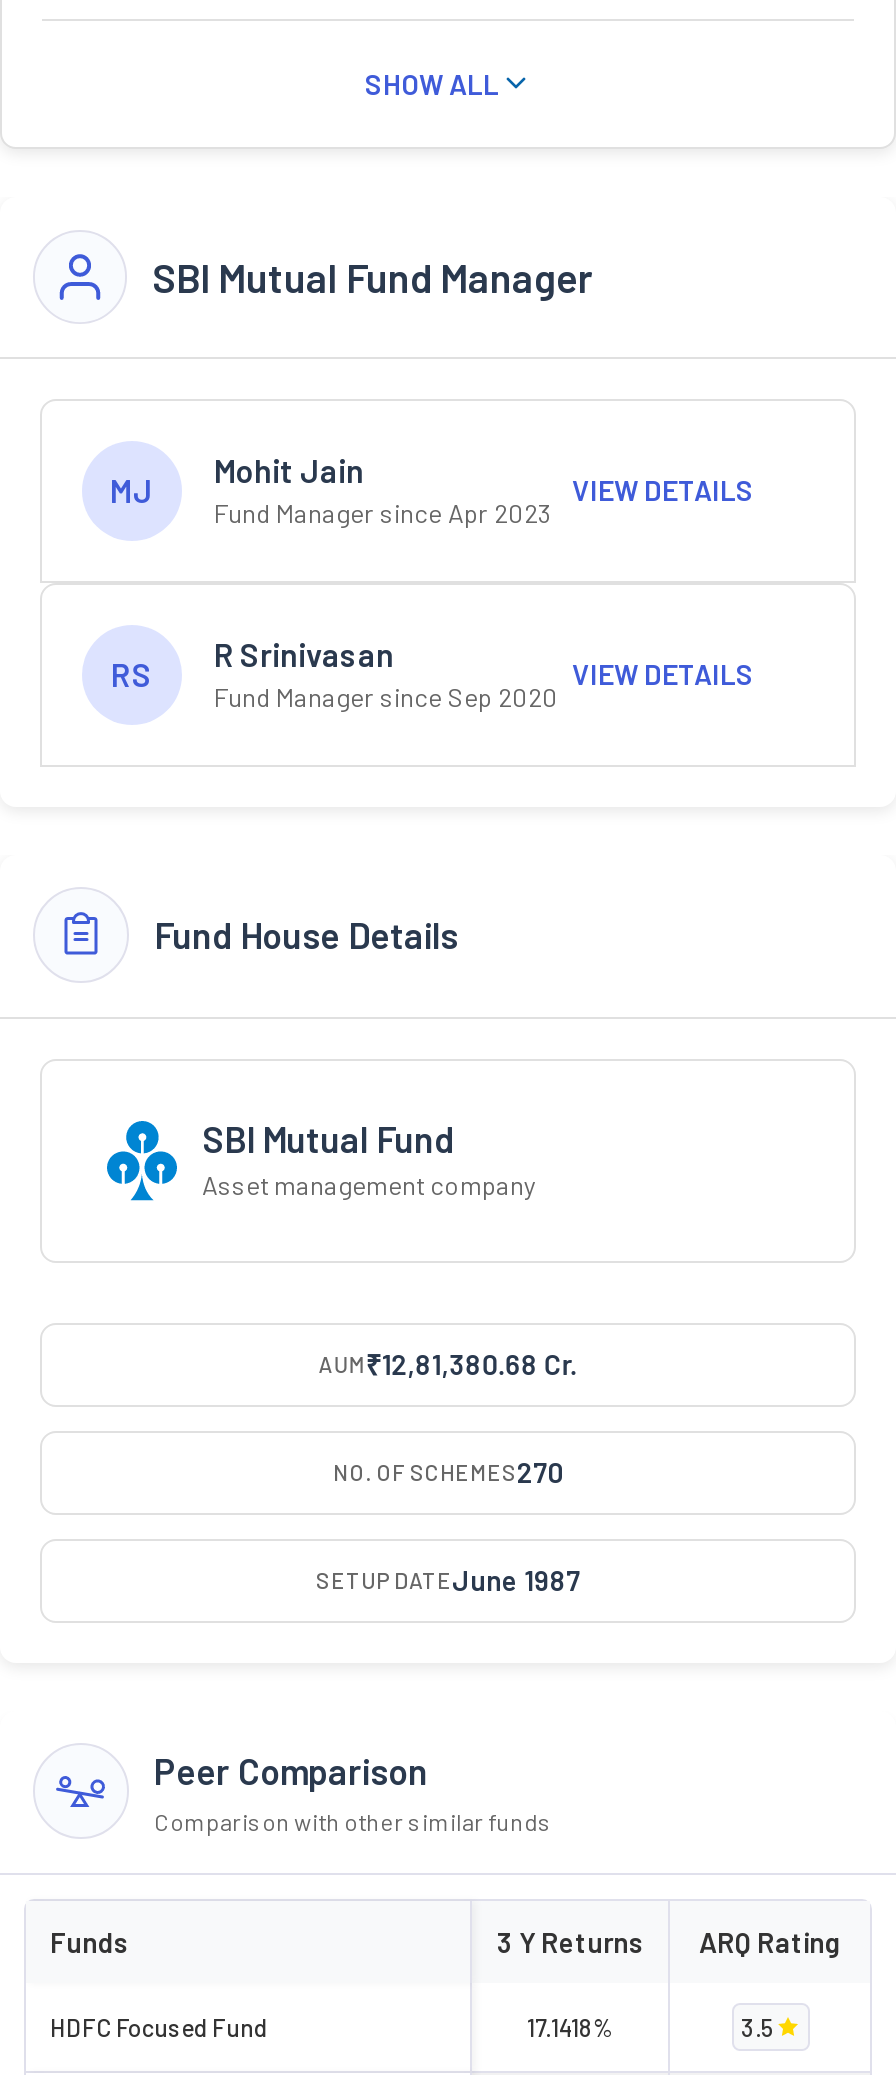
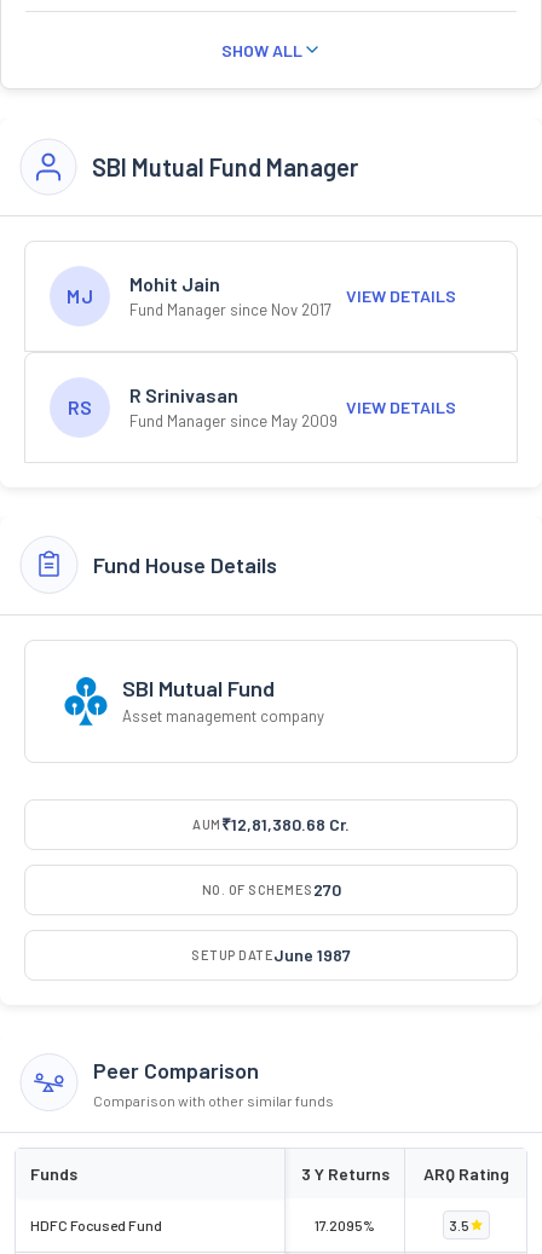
[214,498,552,530] Fund Manager since Apr 2023 -> [129,300,331,320] Fund Manager since Nov 2017
[214,682,558,714] Fund Manager since Sep 2020 -> [129,412,338,431] Fund Manager since May 2009
[527,2013,613,2041] 17.1418% -> [315,1216,375,1233] 17.2095%

